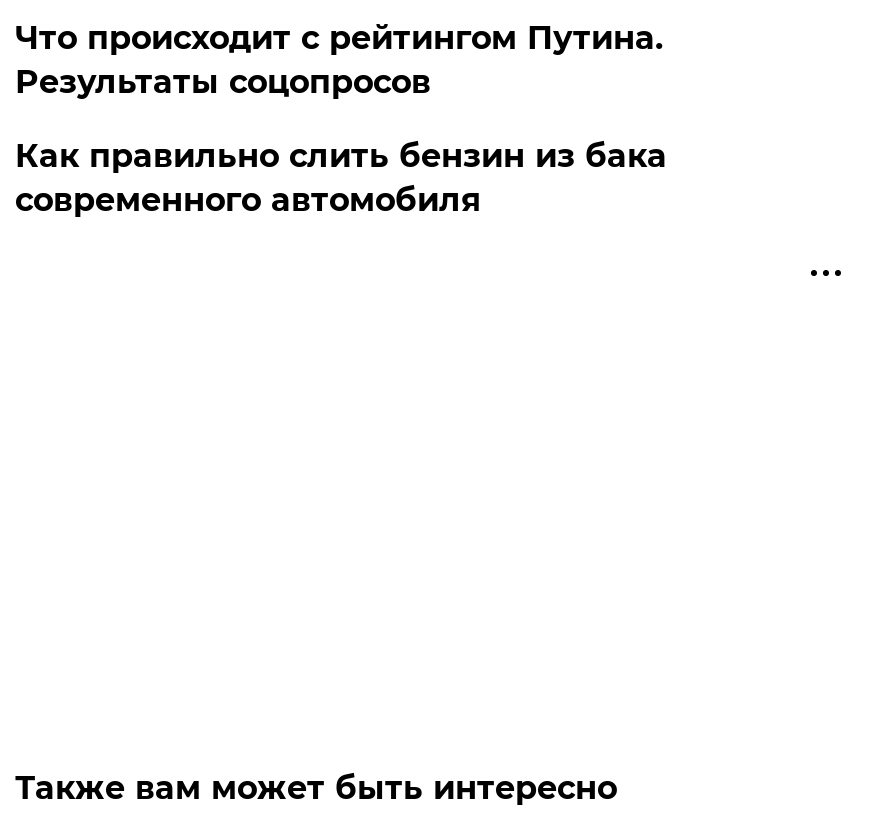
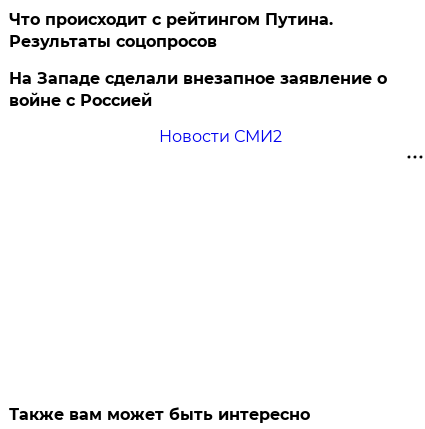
[15,137,667,219] Как правильно слить бензин из бака | современного автомобиля -> [9,69,387,146] На Западе сделали внезапное заявление о | войне с Россией | Новости СМИ2

